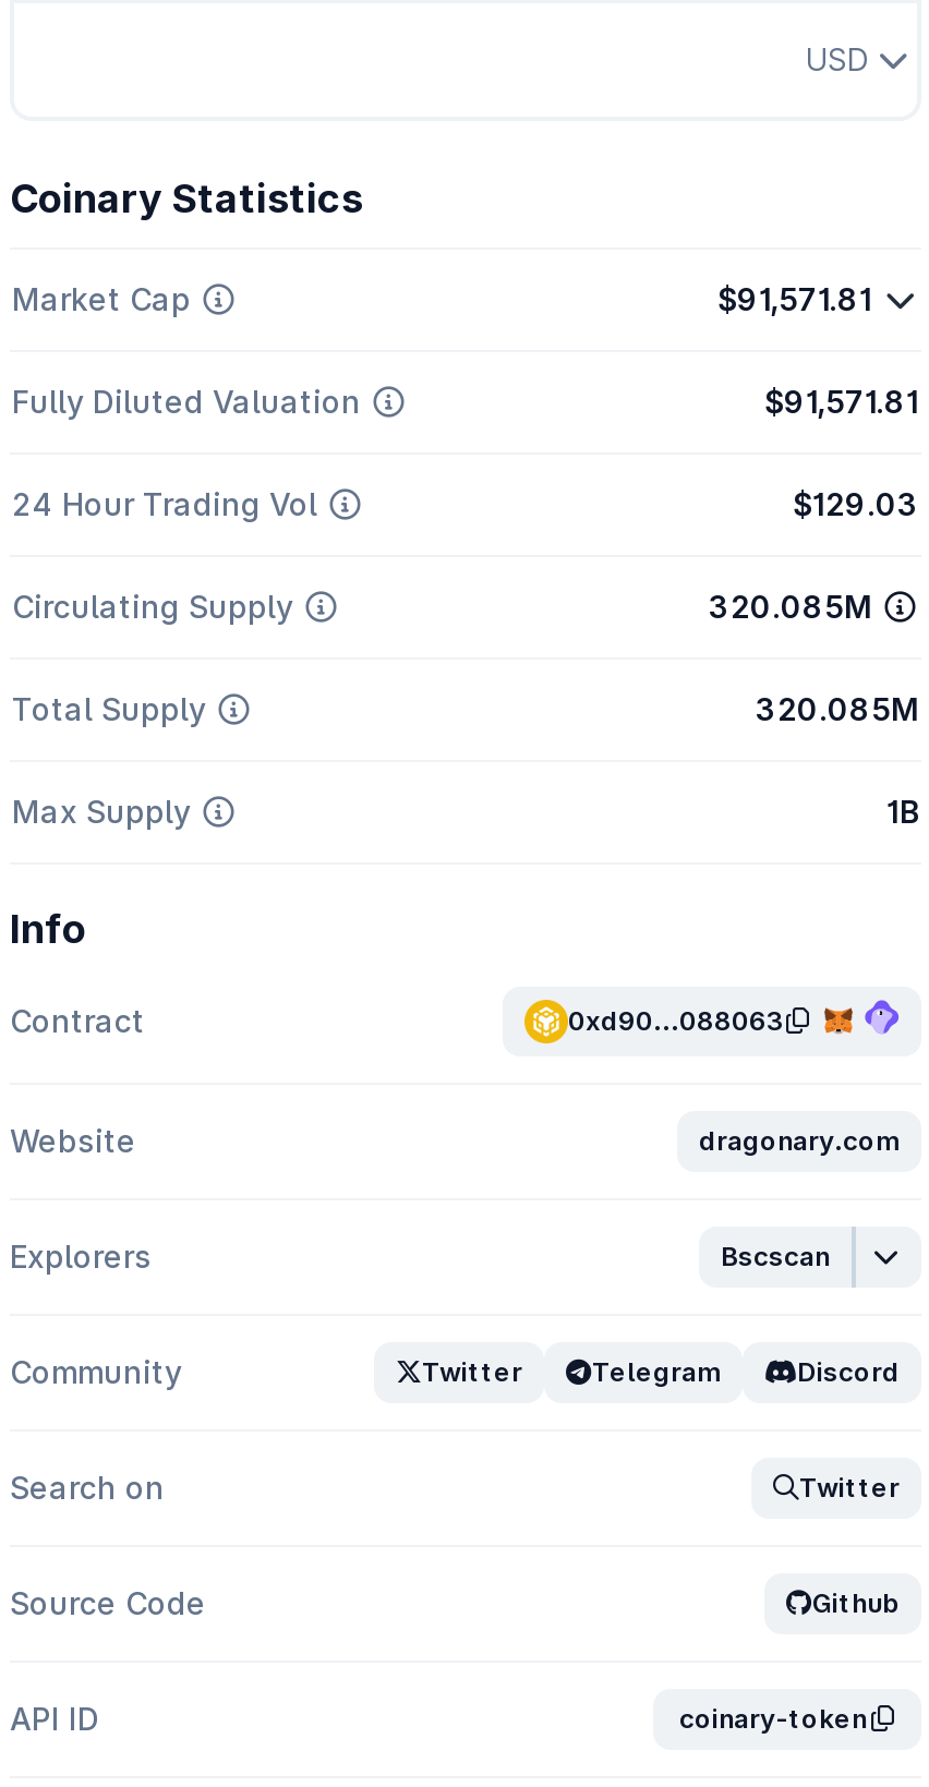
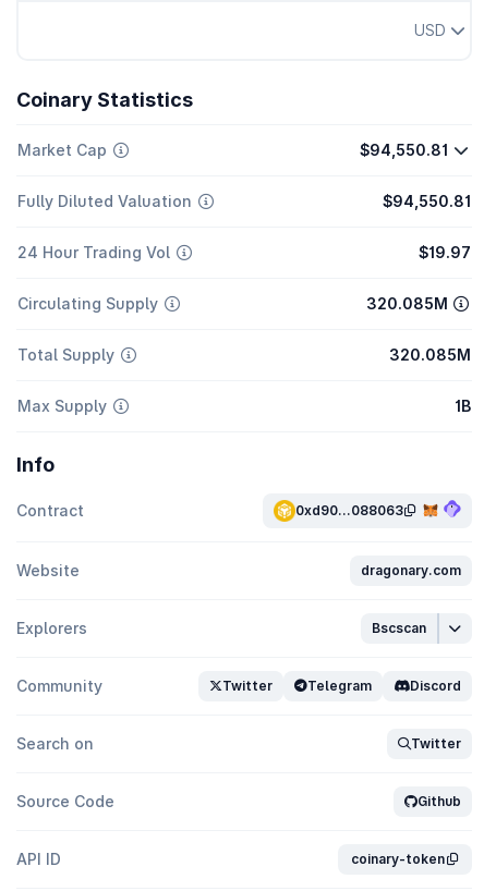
[717,280,872,317] $91,571.81 -> [359,141,447,159] $94,550.81
[764,383,919,420] $91,571.81 -> [383,192,471,210] $94,550.81
[793,485,919,522] $129.03 -> [419,243,471,261] $19.97

